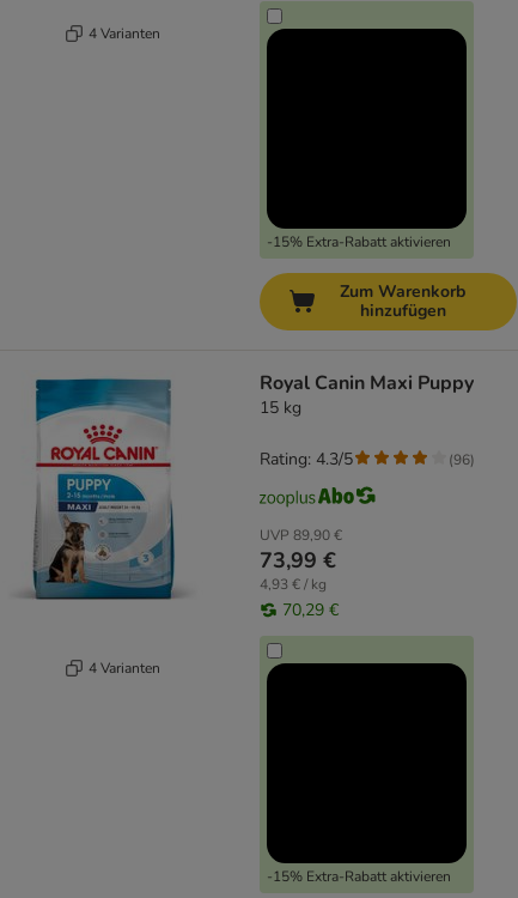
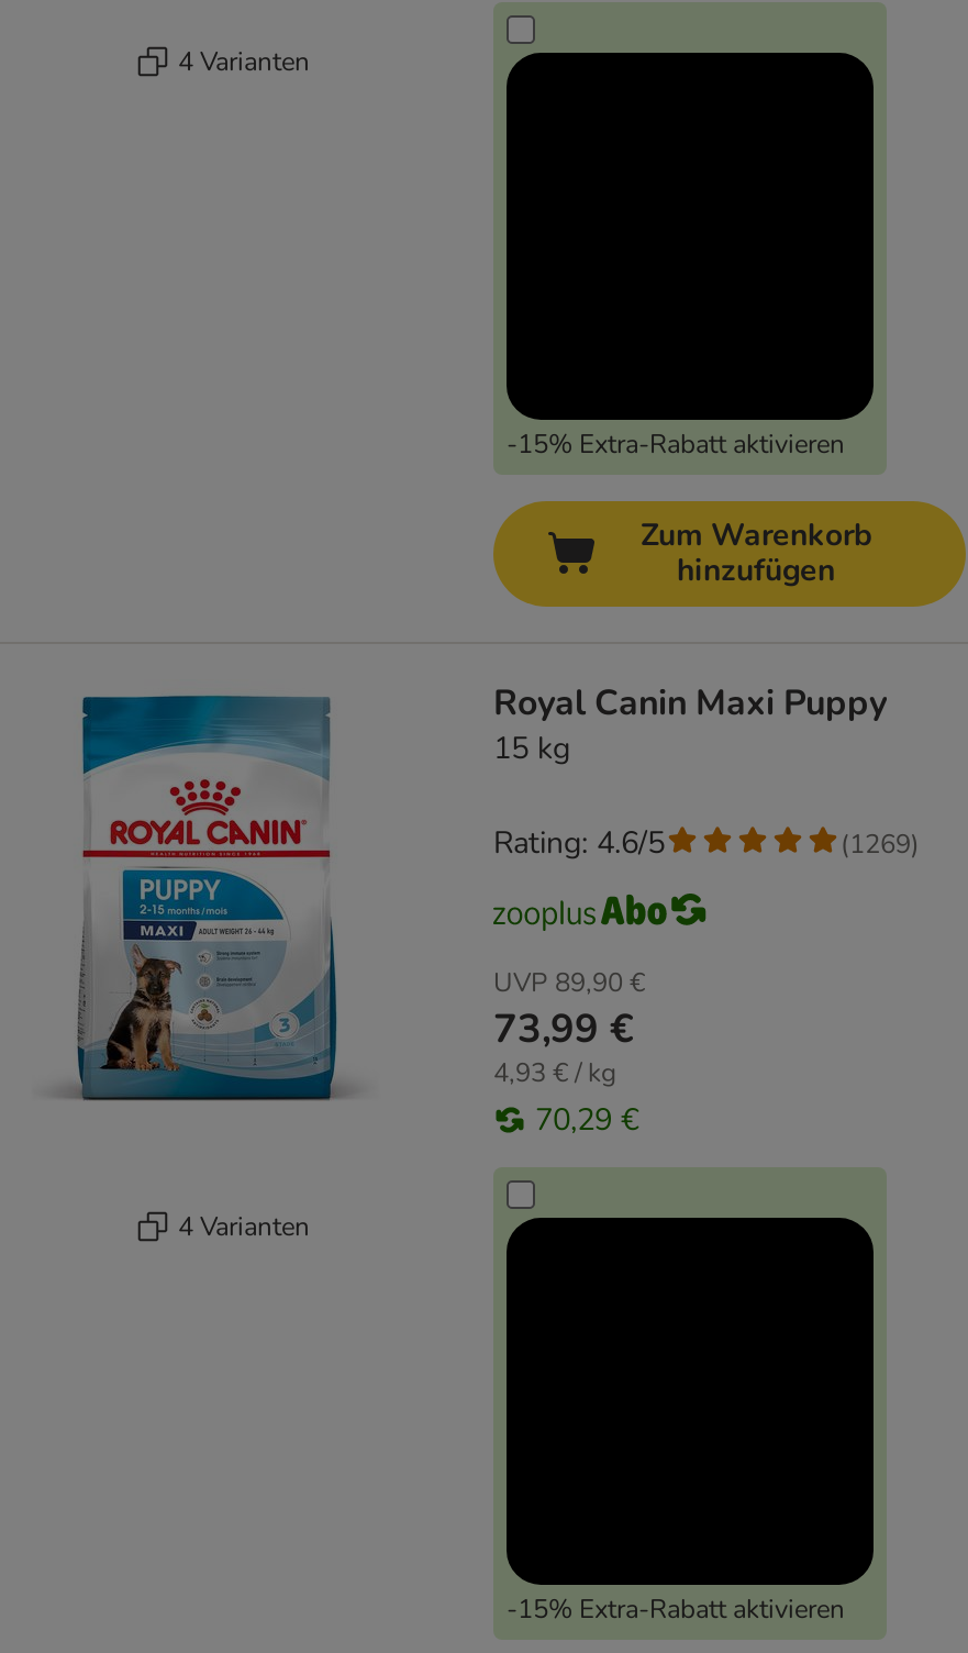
[260,448,353,471] Rating: 4.3/5 -> [493,822,665,864] Rating: 4.6/5
[449,450,475,469] (96) -> [841,826,920,861] (1269)

